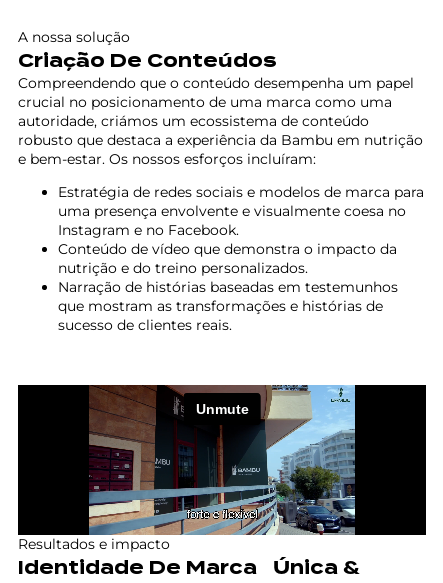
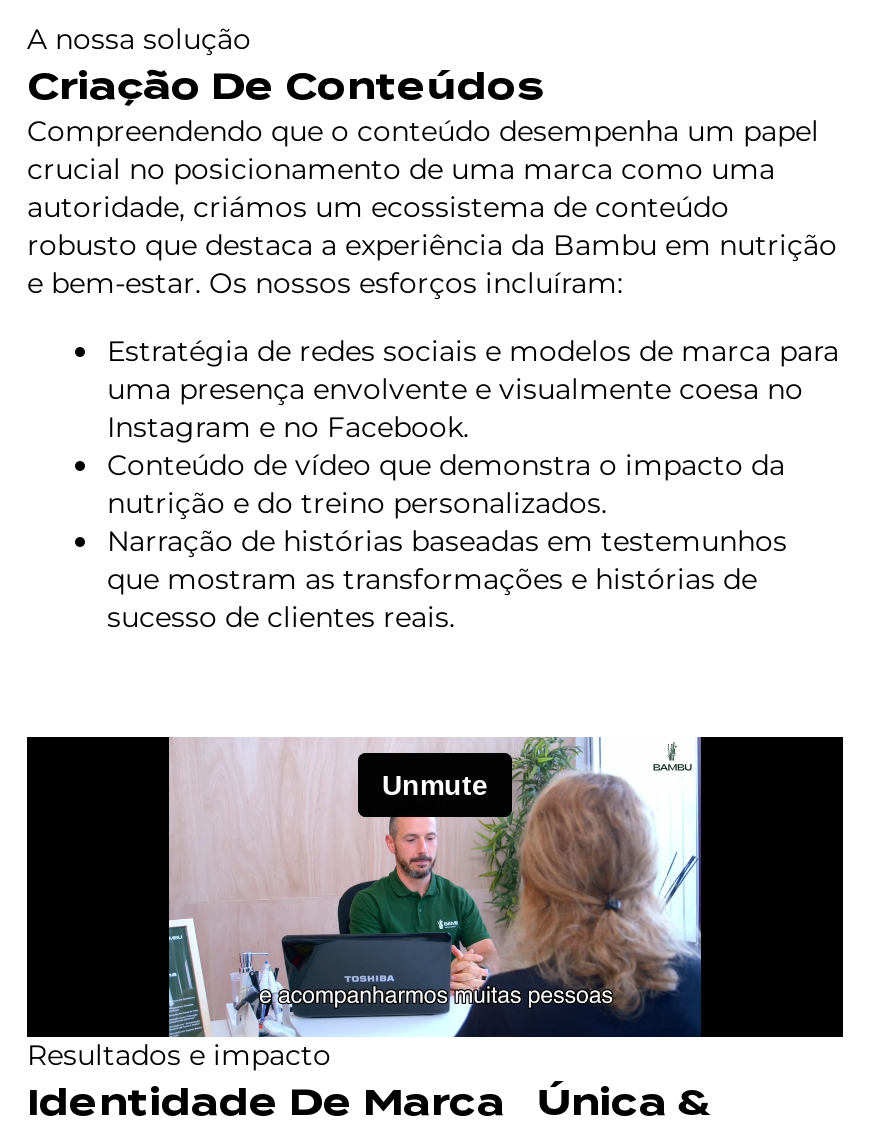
[88,384,356,536] [image] -> [167,735,703,1039] [image]

